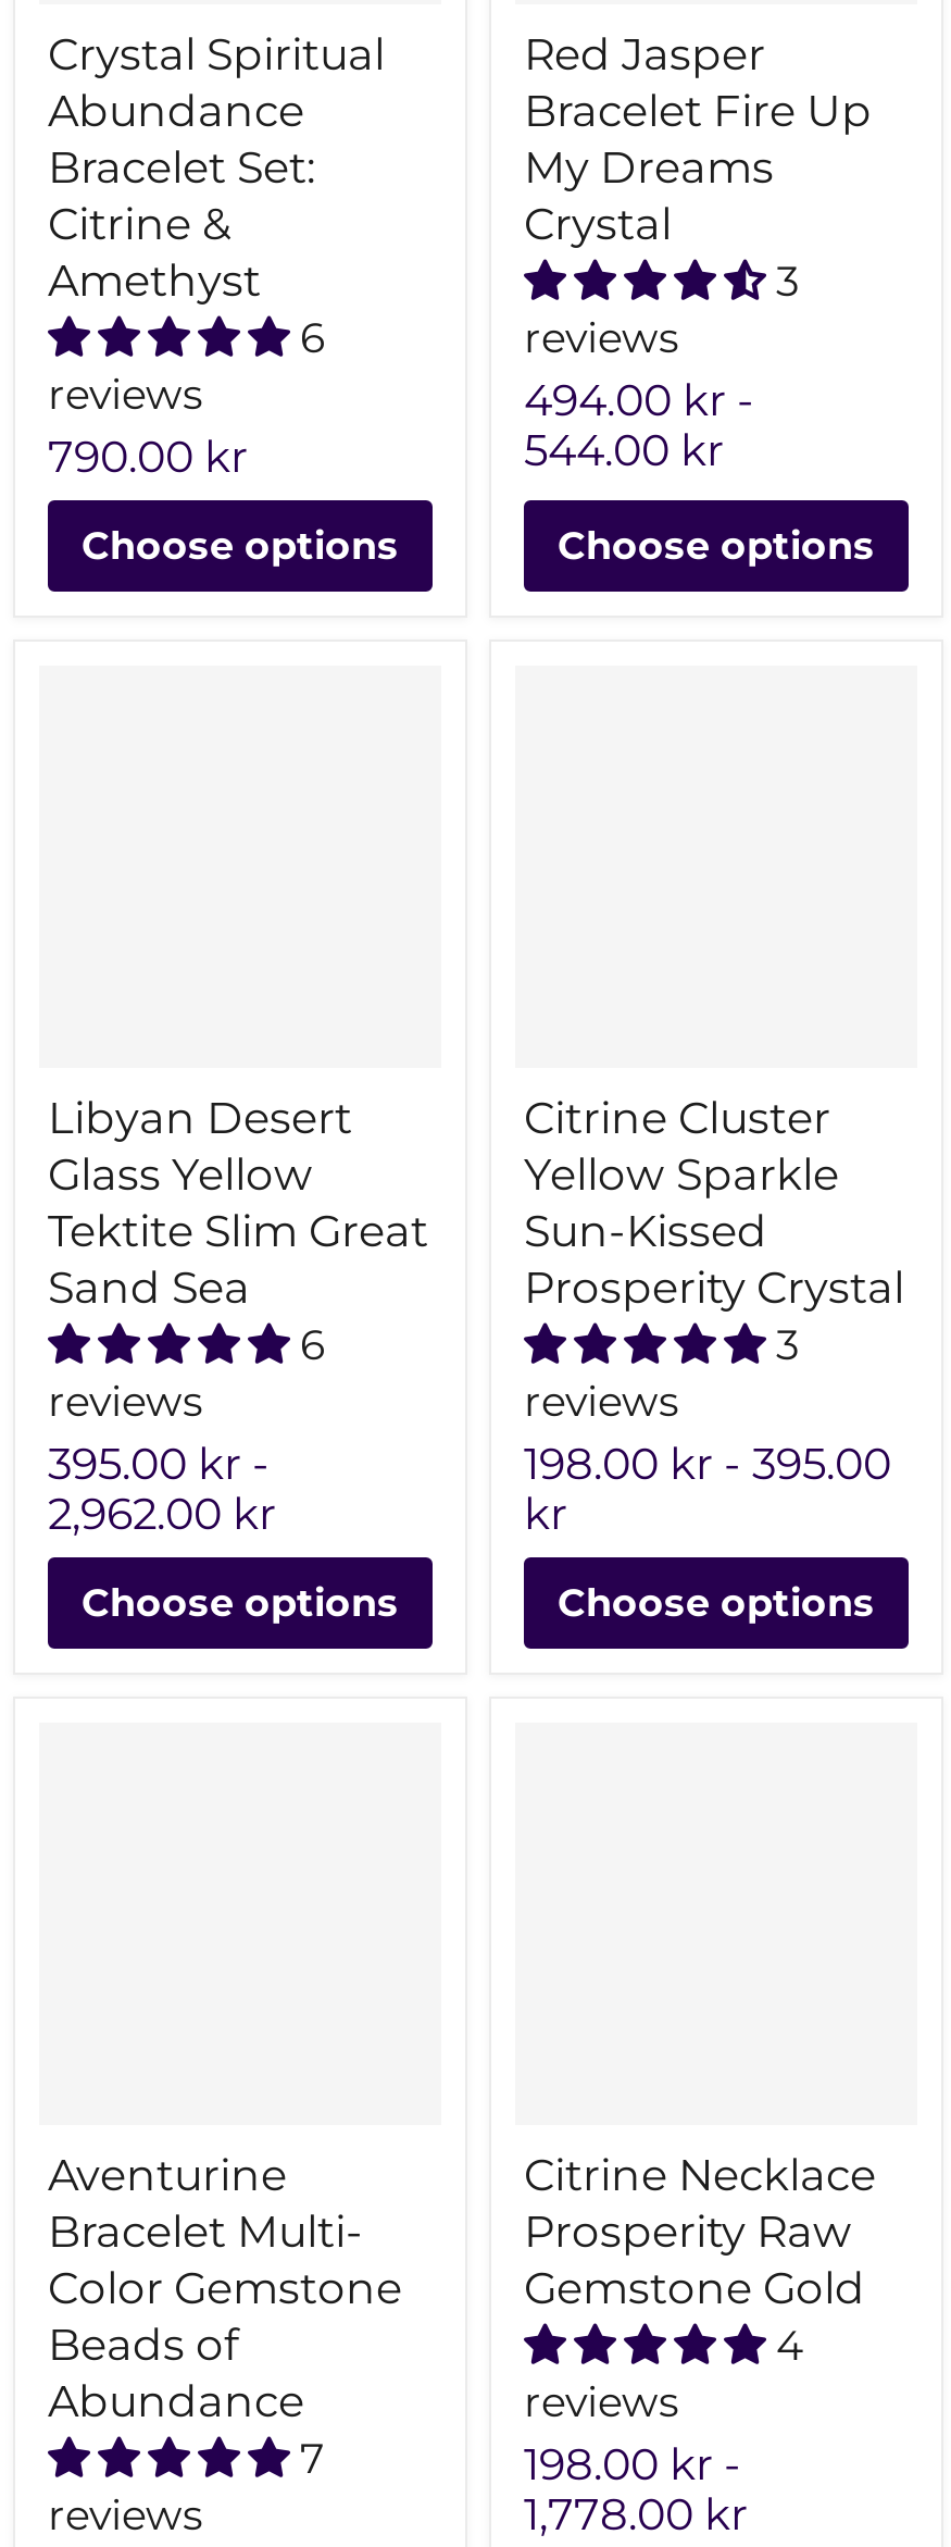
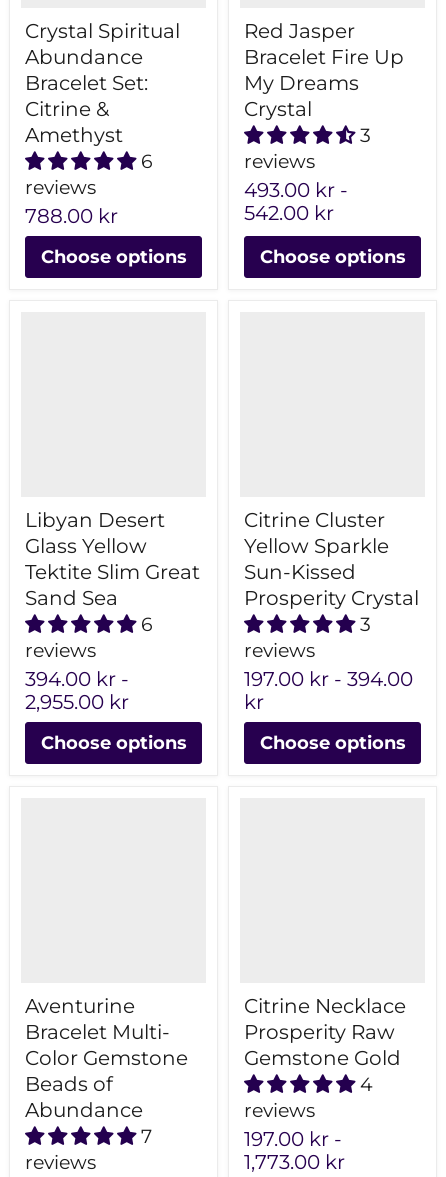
[524,375,754,427] 494.00 kr - -> [244,178,348,202] 493.00 kr -
[48,431,248,483] 790.00 kr -> [25,204,118,228] 788.00 kr
[524,425,724,477] 544.00 kr -> [244,201,334,225] 542.00 kr
[48,1438,270,1490] 395.00 kr - -> [25,667,129,691] 394.00 kr -
[524,1438,891,1490] 198.00 kr - 395.00 -> [244,667,413,691] 197.00 kr - 394.00
[48,1488,276,1540] 2,962.00 kr -> [25,690,129,714] 2,955.00 kr
[524,2439,741,2491] 198.00 kr - -> [244,1127,342,1151] 197.00 kr -
[524,2489,748,2541] 1,778.00 kr -> [244,1150,345,1174] 1,773.00 kr

